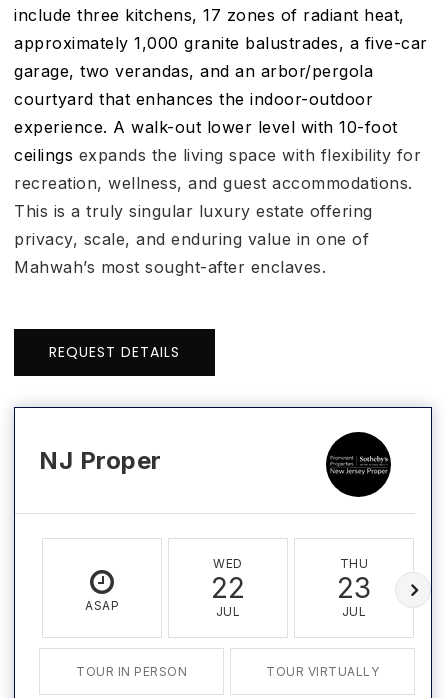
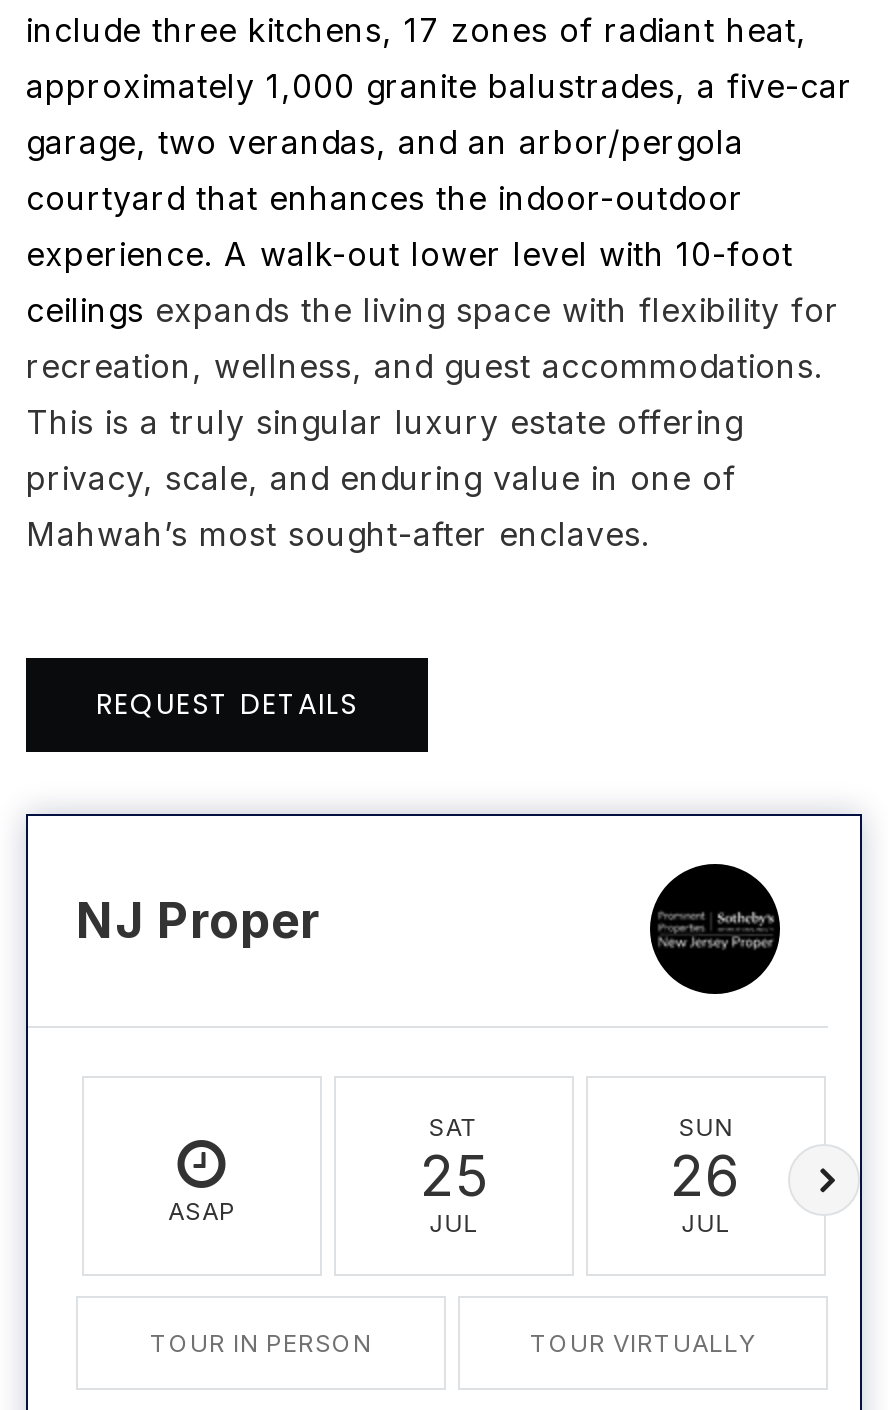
[210,556,245,605] WED | 22 -> [420,1112,488,1210] SAT | 25
[336,556,371,605] THU | 23 -> [670,1112,742,1210] SUN | 26

